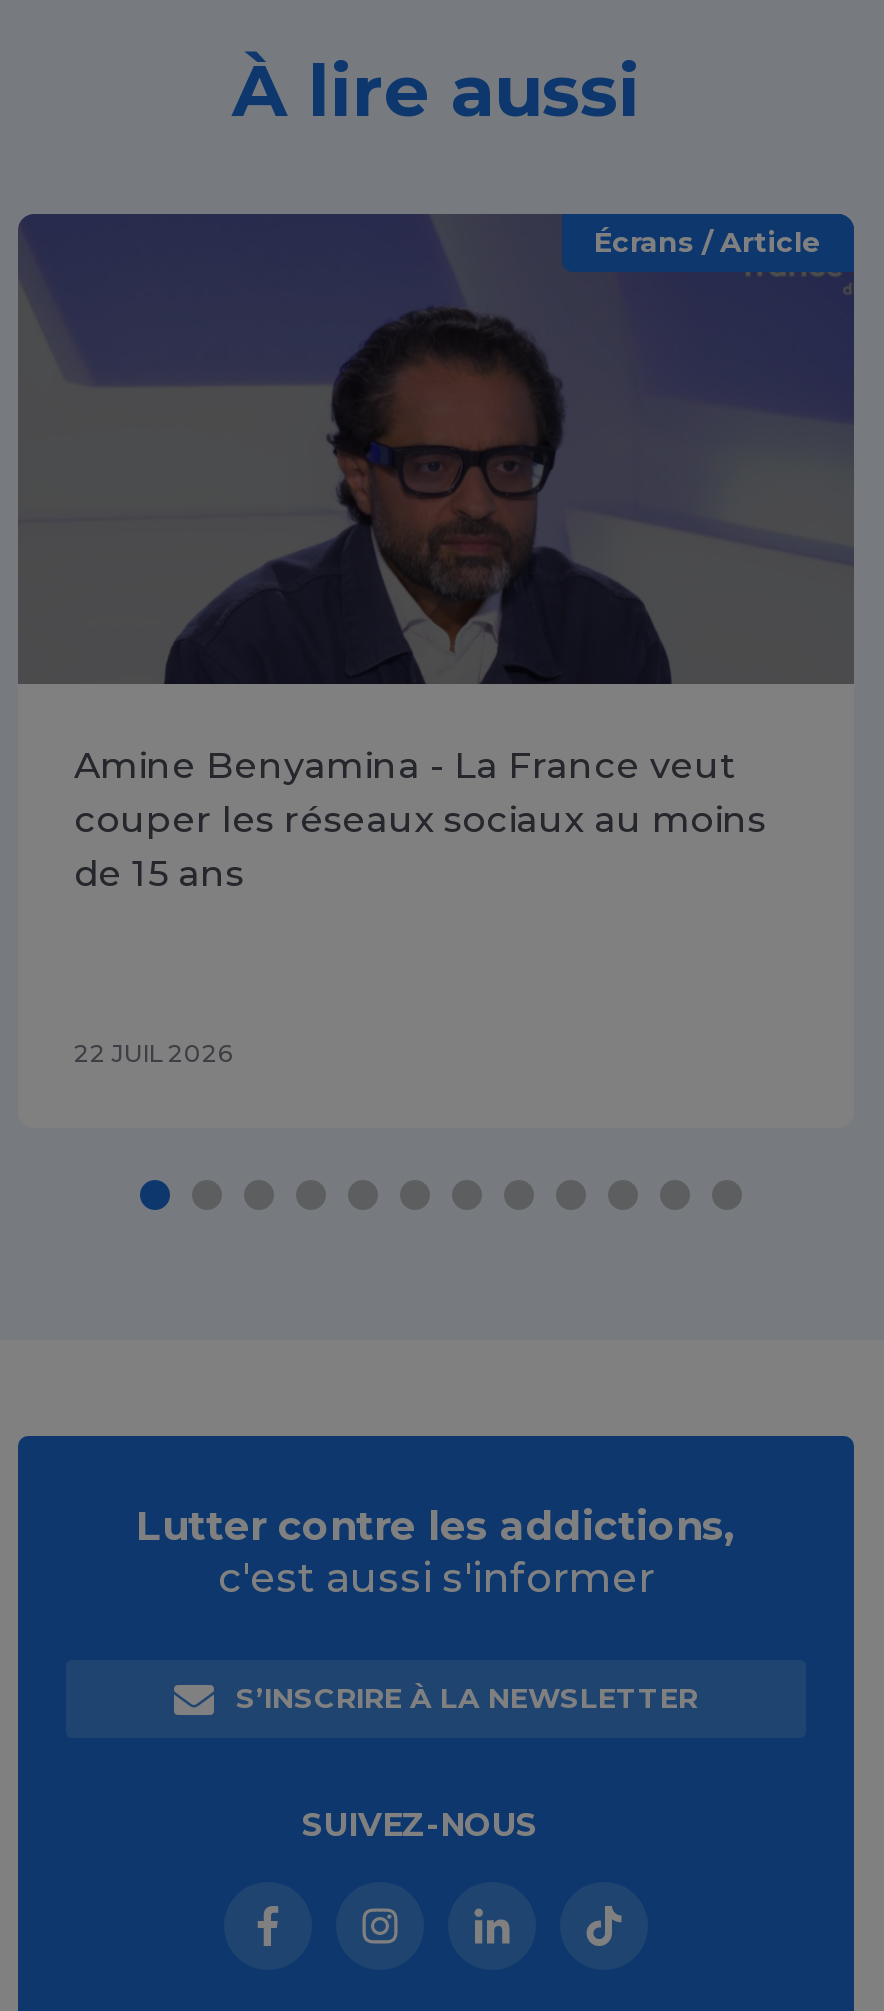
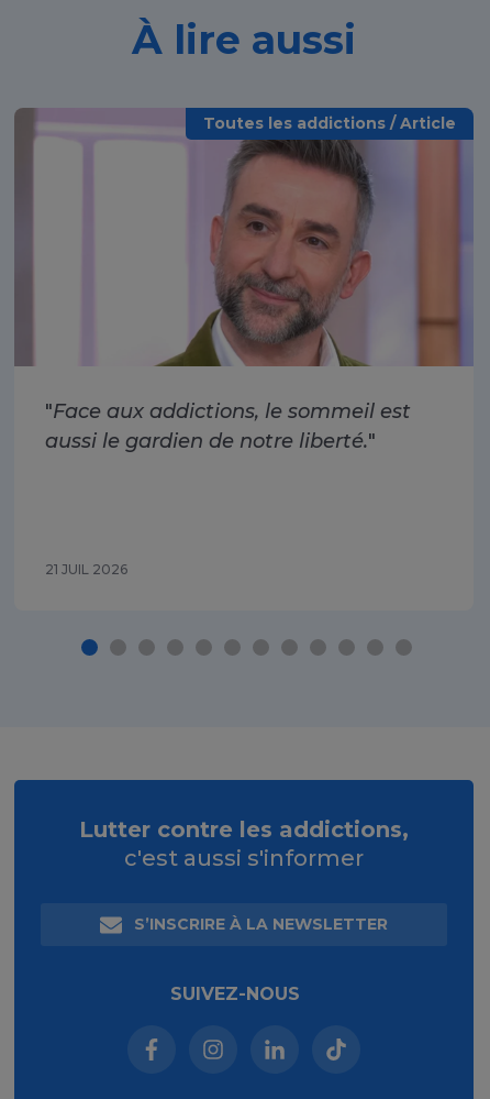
[20,212,856,686] [image] | Écrans / Article -> [14,108,474,367] [image] | Toutes les addictions / Article
[74,744,766,896] Amine Benyamina - La France veut | couper les réseaux sociaux au moins | de 15 ans -> [45,399,411,453] "Face aux addictions, le sommeil est | aussi le gardien de notre liberté."
[74,1038,232,1068] 22 JUIL 2026 -> [45,561,127,577] 21 JUIL 2026

